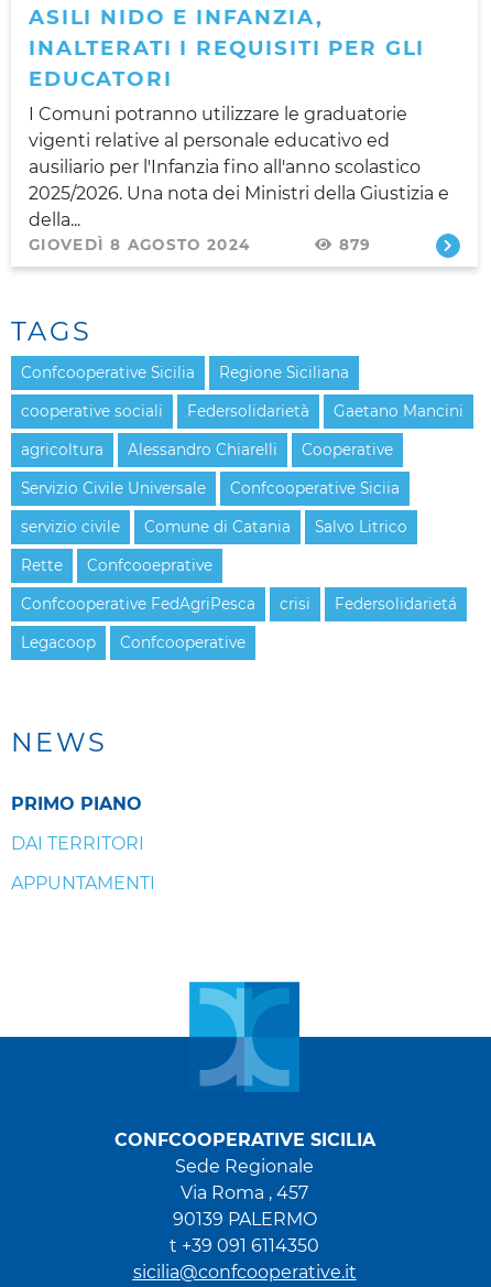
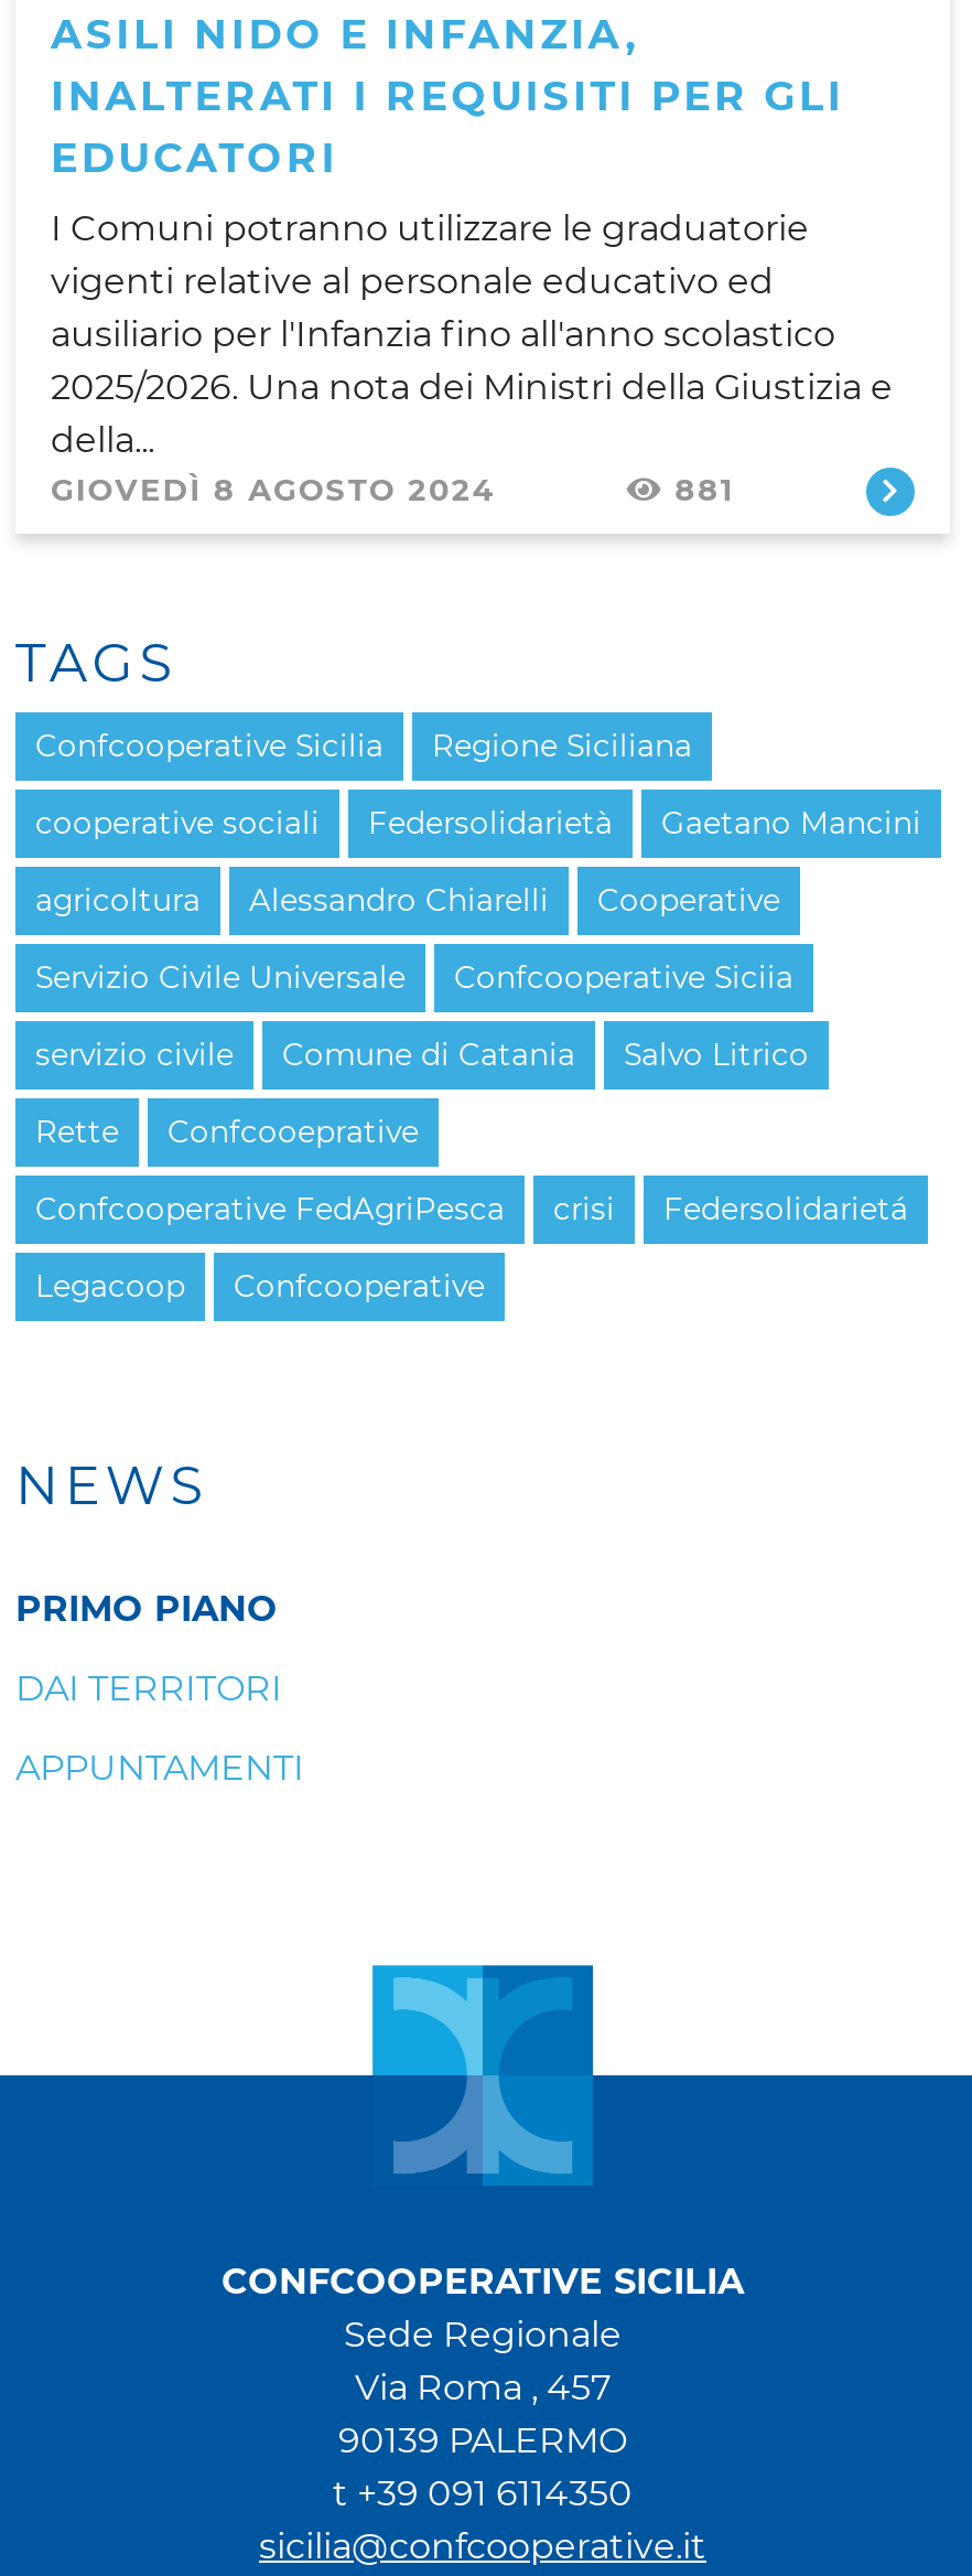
[333,236,372,253] 879 -> [663,472,734,507] 881

